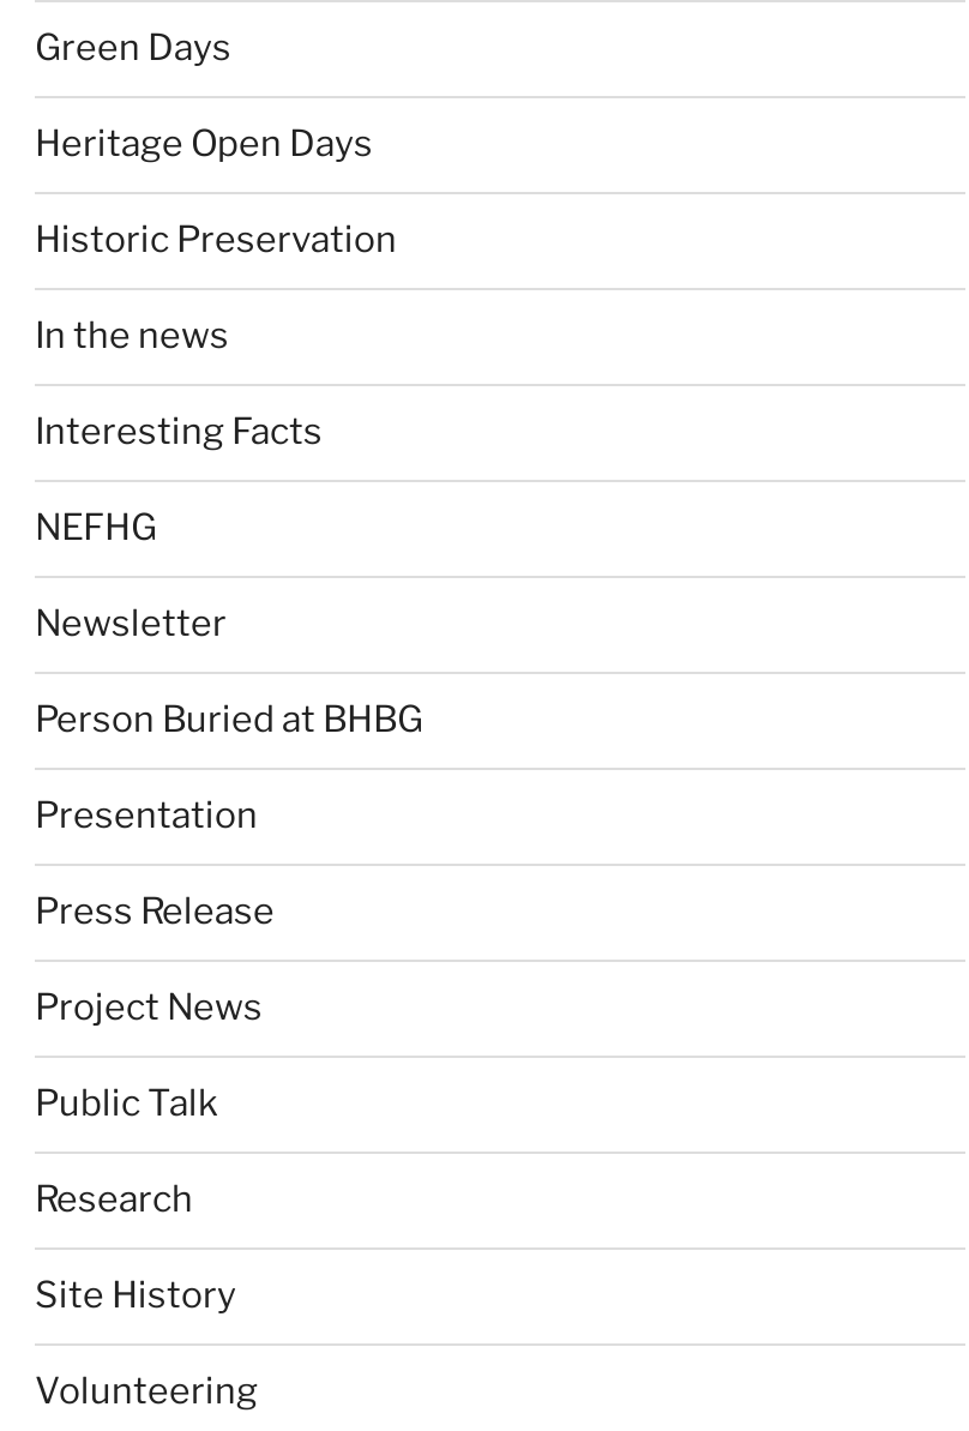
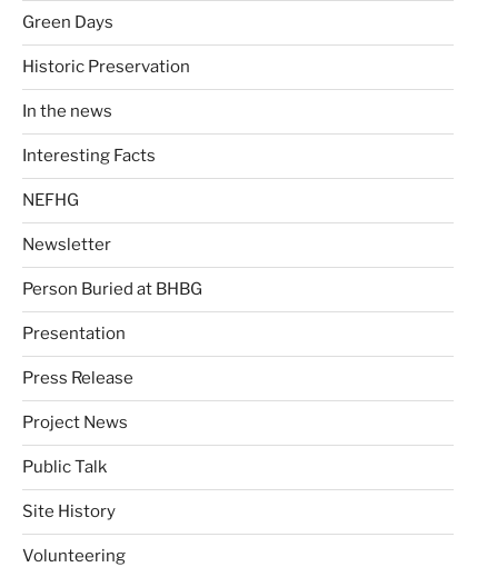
[35,123,373,166] Heritage Open Days -> none
[35,1179,193,1222] Research -> none

